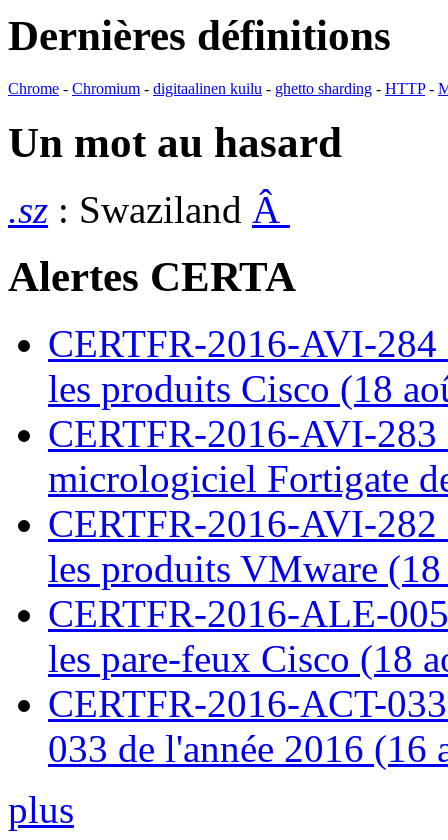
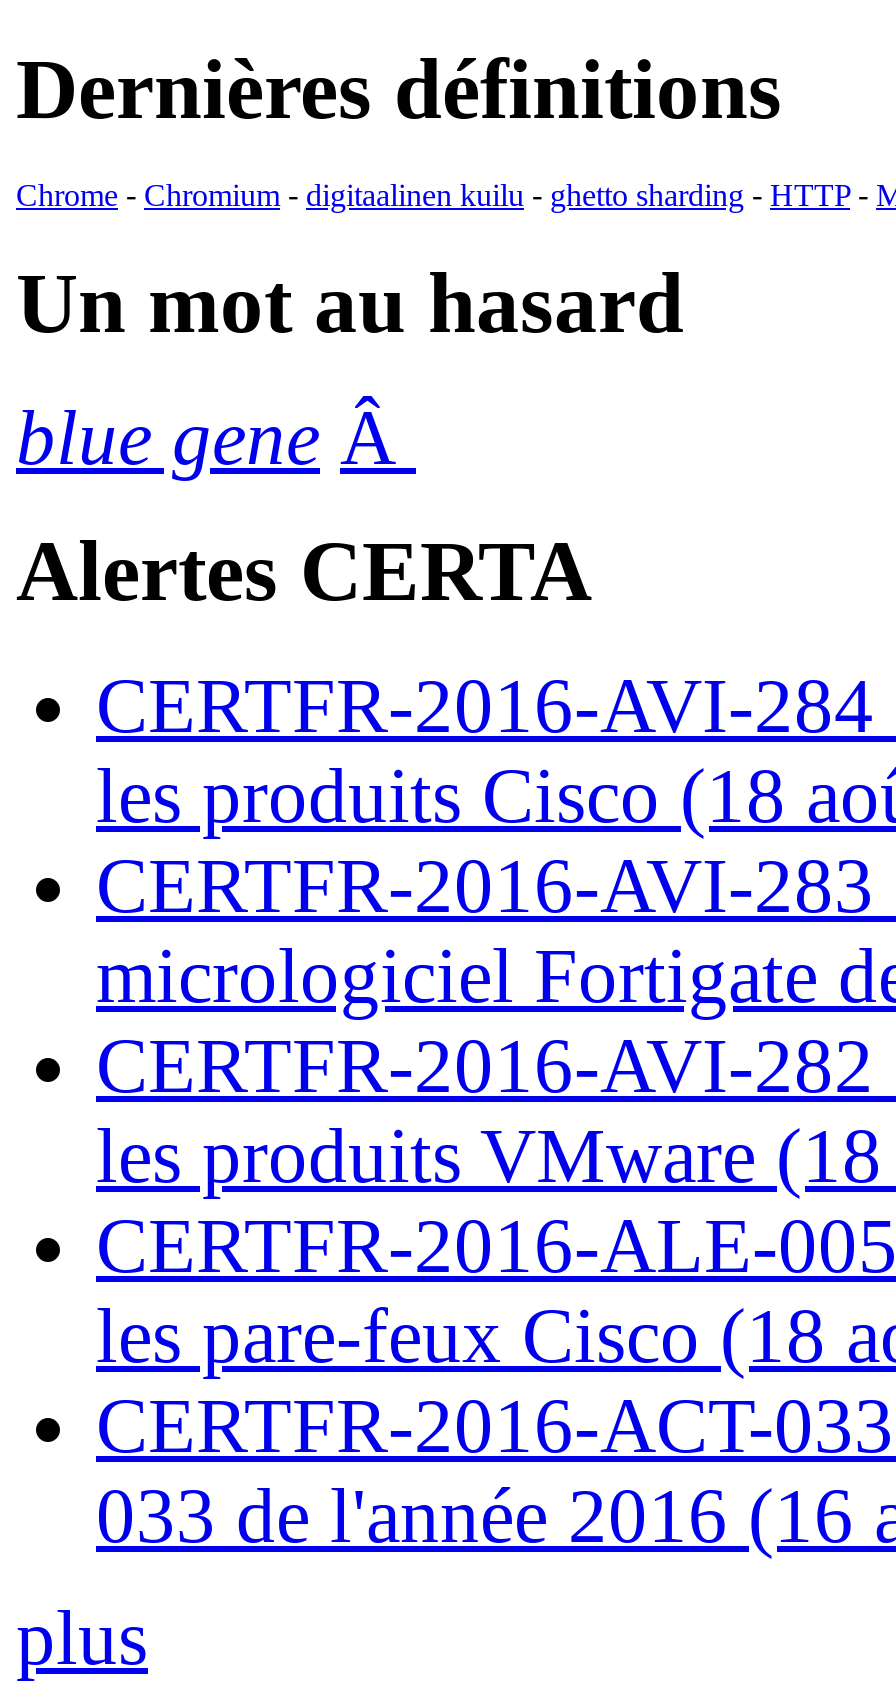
[8,188,290,231] .sz: Swaziland Â -> [16,394,416,480] blue gene Â

